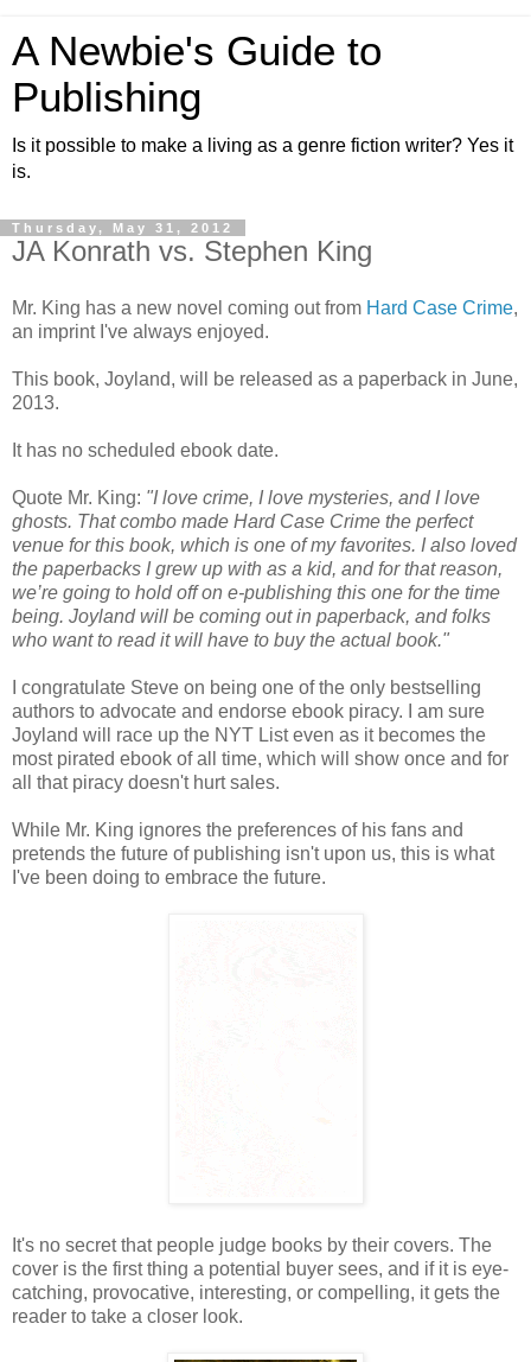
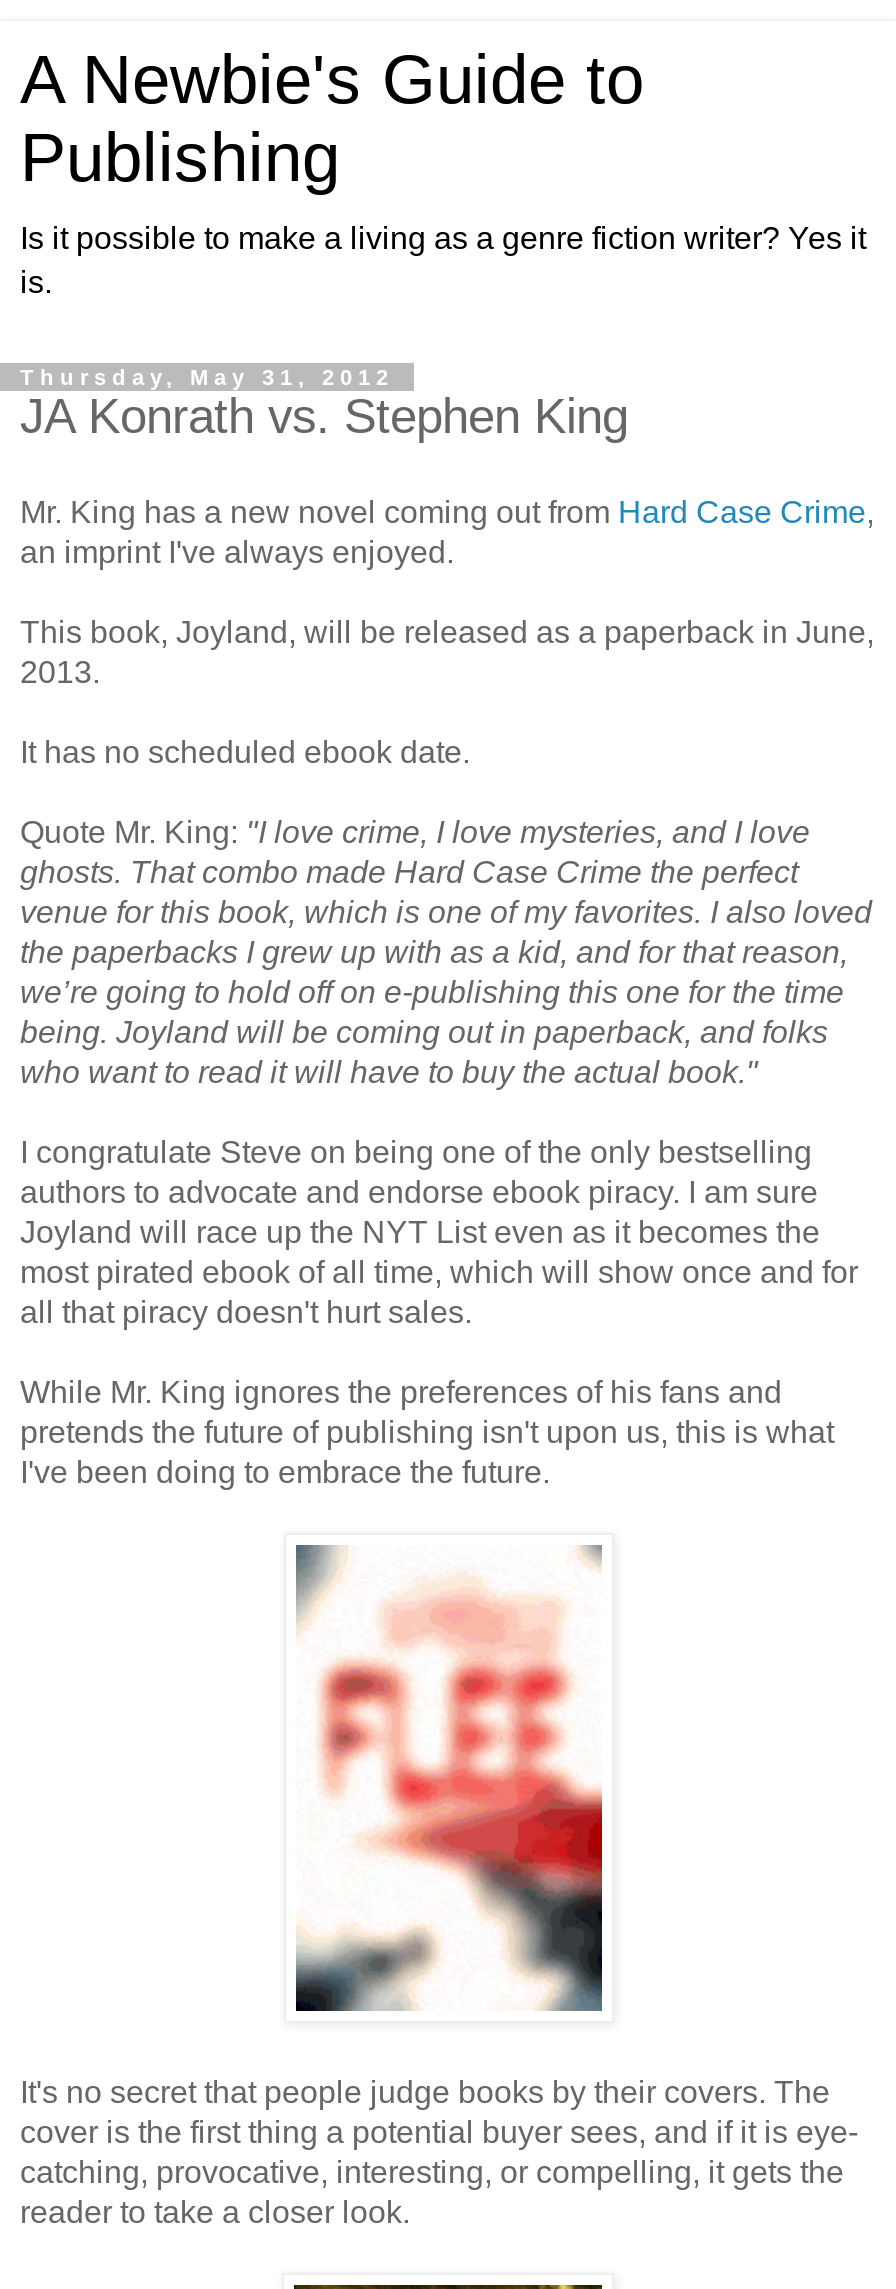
none -> [294,1543,604,2013] [image]

